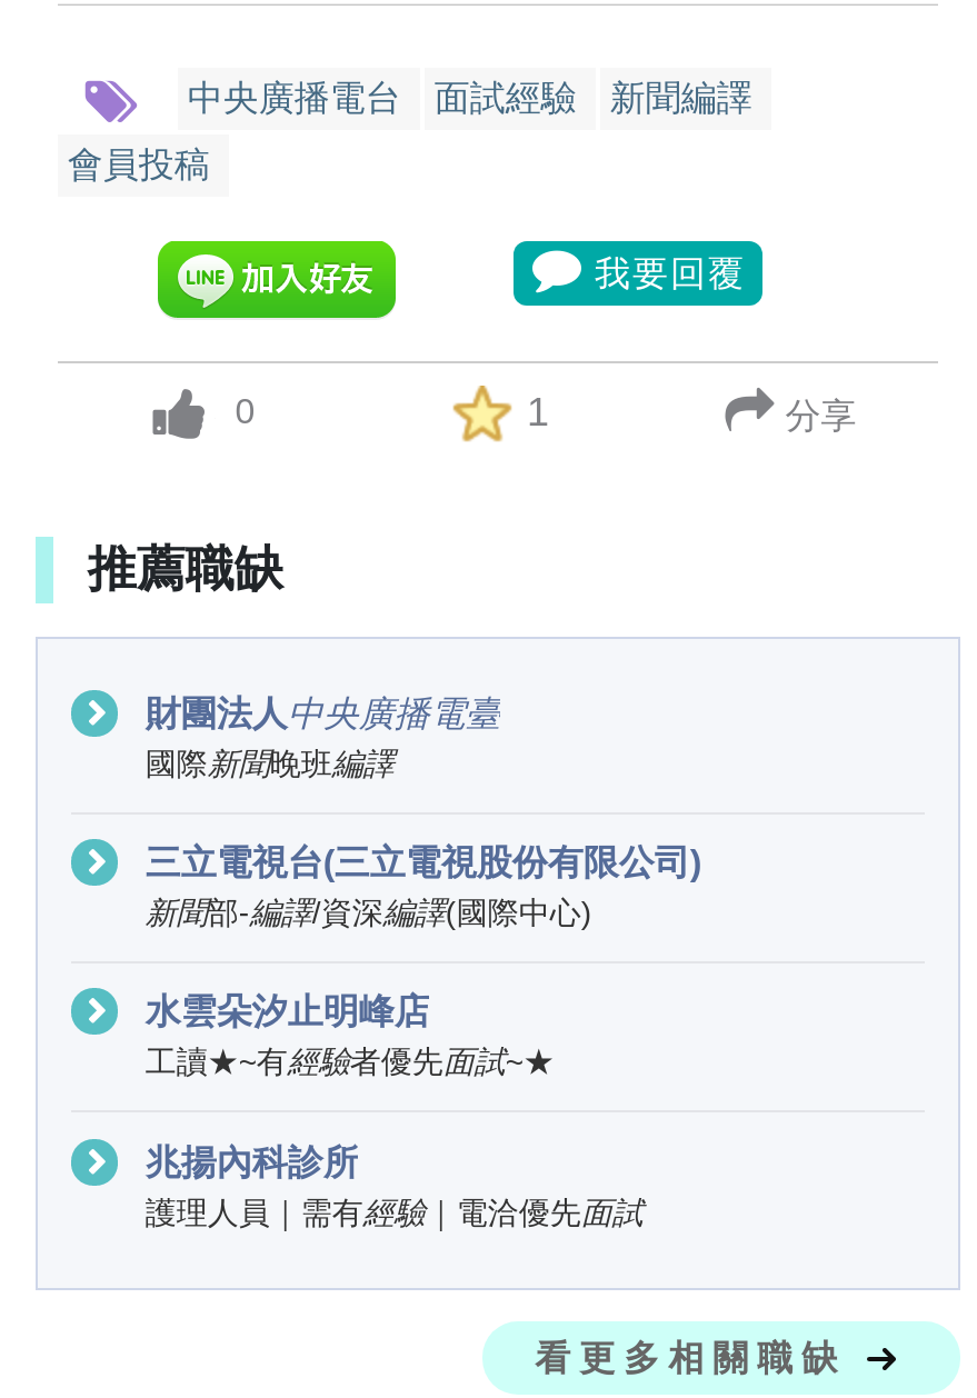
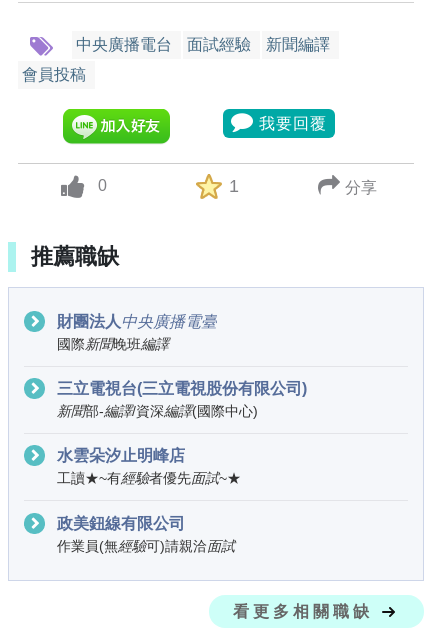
[145,1143,643,1229] 兆揚內科診所 | 護理人員｜需有經驗｜電洽優先面試 -> [57,515,235,554] 政美鈕線有限公司 | 作業員(無經驗可)請親洽面試

